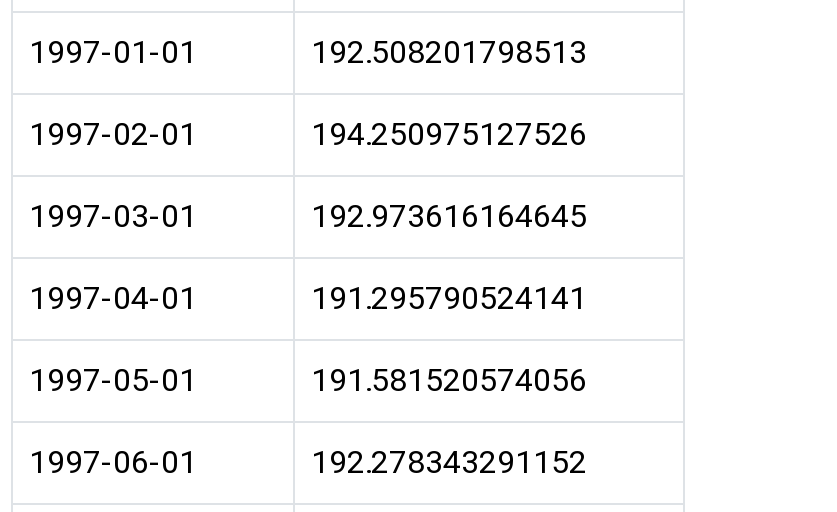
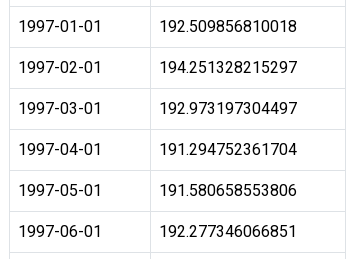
[311,33,587,71] 192.508201798513 -> [159,17,297,36] 192.509856810018
[311,115,587,153] 194.250975127526 -> [159,58,297,77] 194.251328215297
[311,197,587,235] 192.973616164645 -> [159,99,297,118] 192.973197304497
[311,279,587,317] 191.295790524141 -> [159,140,297,159] 191.294752361704
[311,361,587,399] 191.581520574056 -> [159,181,297,200] 191.580658553806
[311,443,587,481] 192.278343291152 -> [159,222,297,241] 192.277346066851

